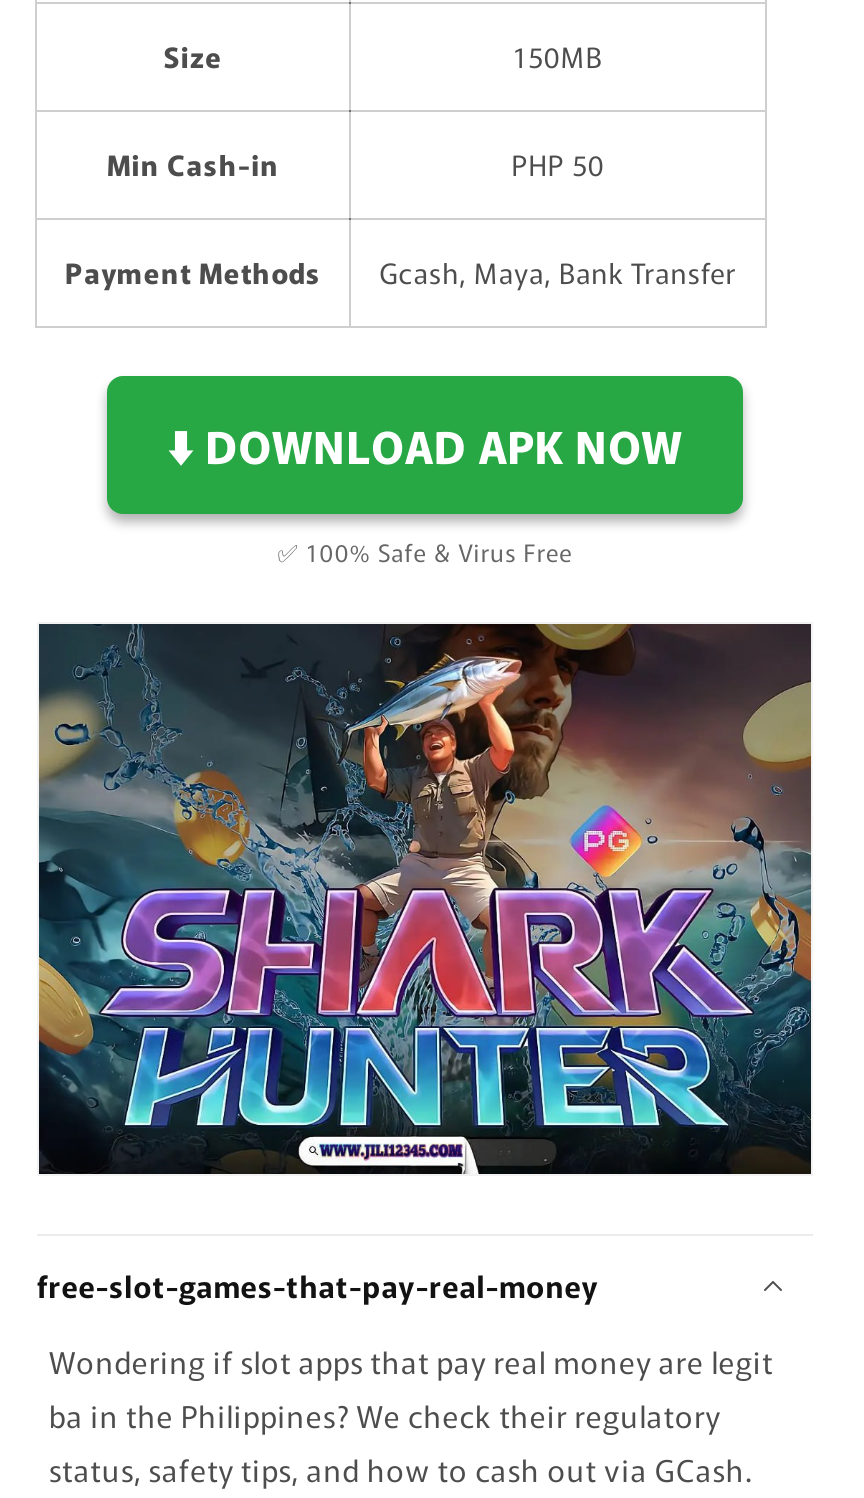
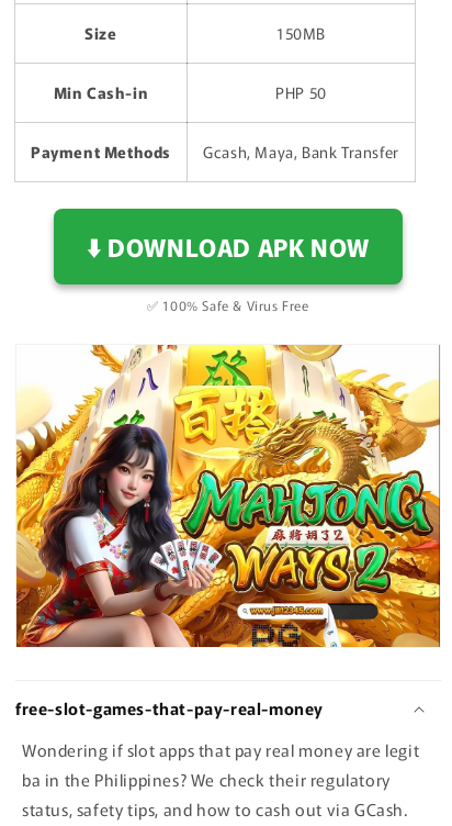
[37,622,813,1176] [image] -> [15,344,441,648] [image]

